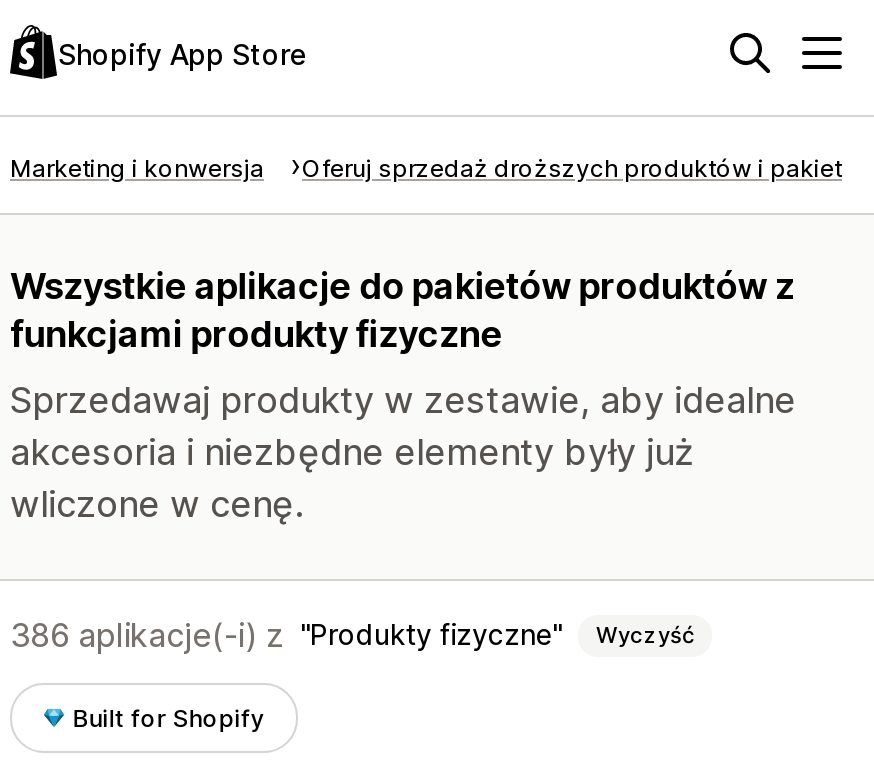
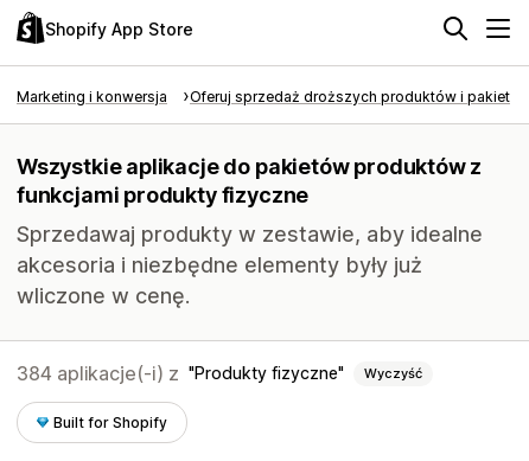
[10,615,694,655] 386 aplikacje(-i) z Produkty fizyczne Wyczyść -> [17,361,422,385] 384 aplikacje(-i) z Produkty fizyczne Wyczyść

